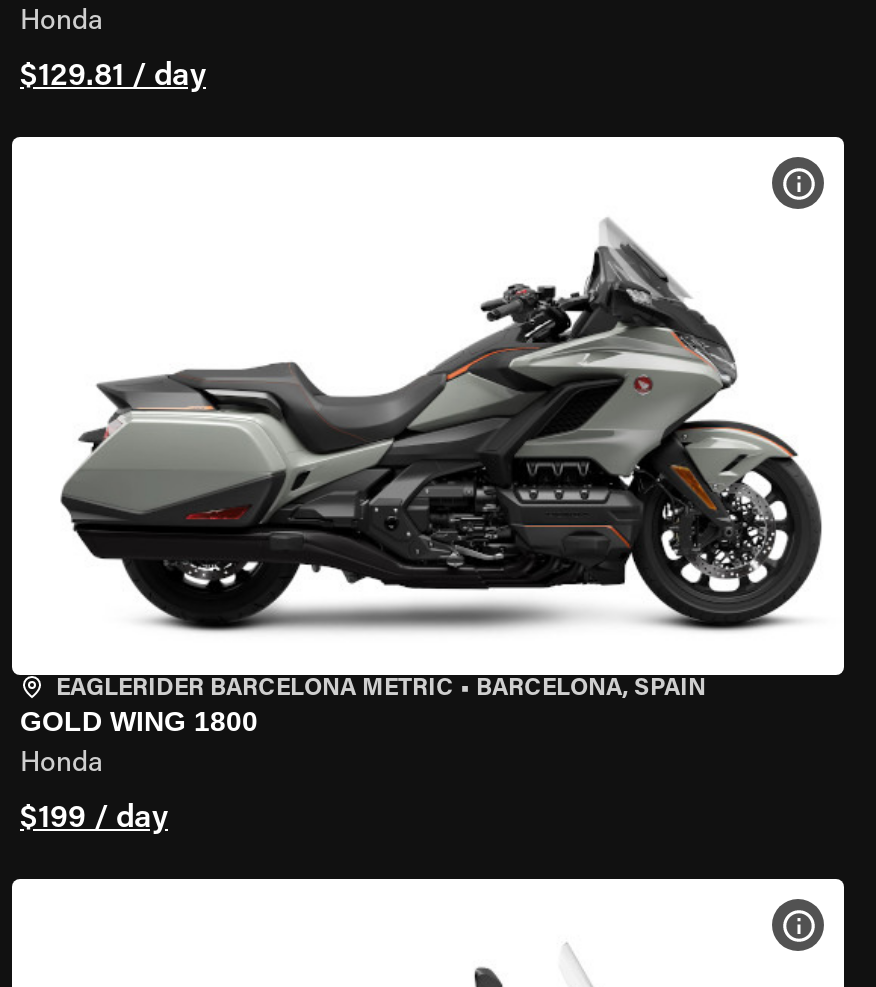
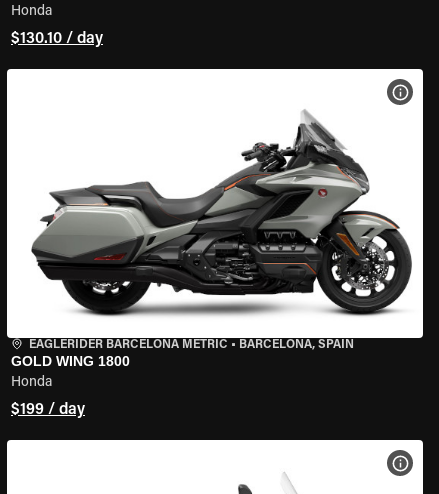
[20,61,206,93] $129.81 / day -> [11,31,103,47] $130.10 / day

